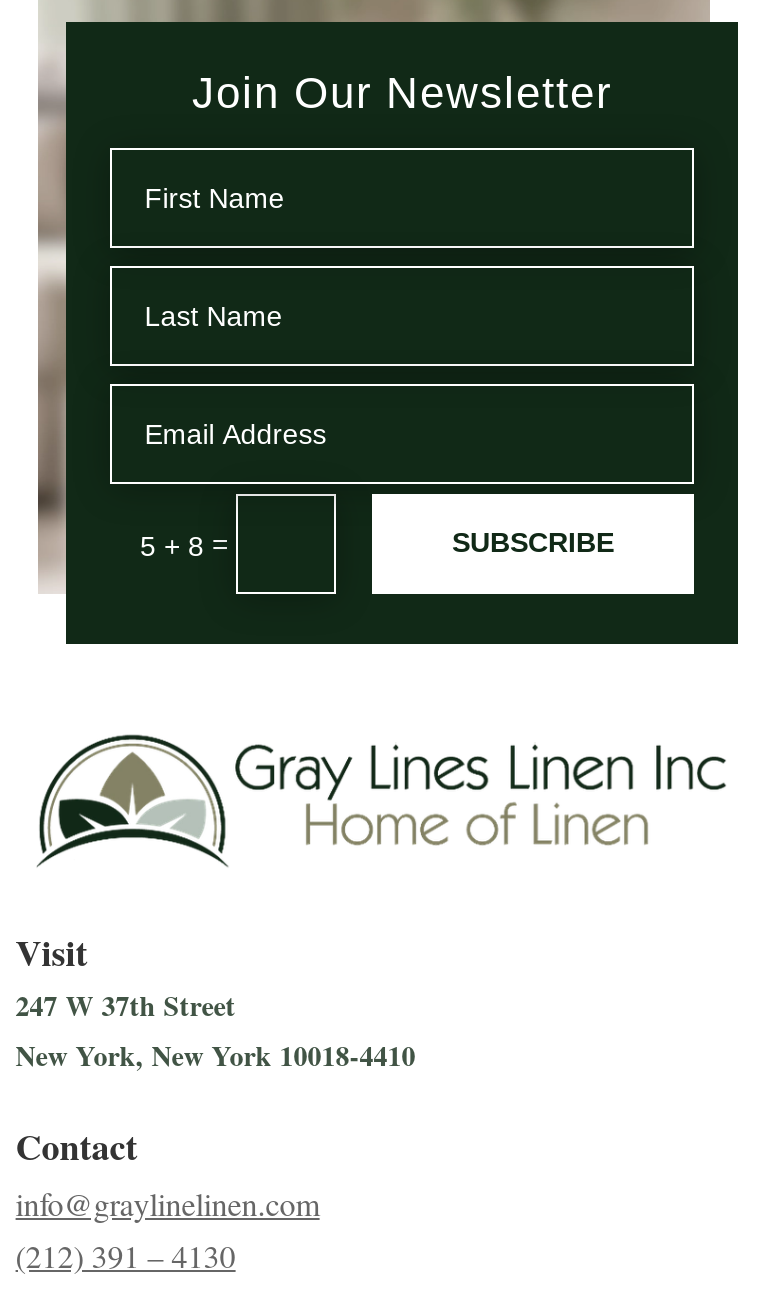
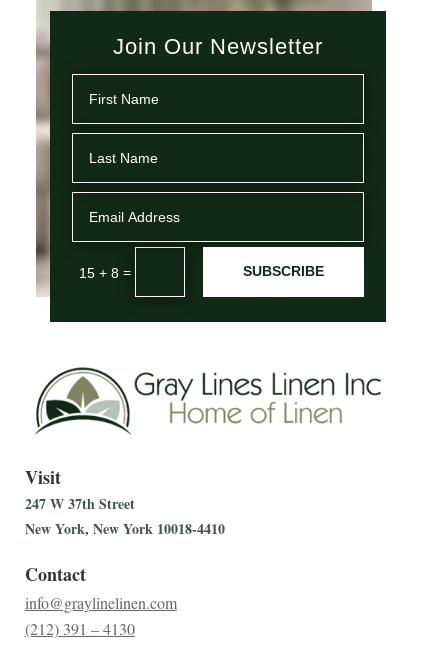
[140,528,236,562] 5 + 8 = -> [79,264,135,281] 15 + 8 =

